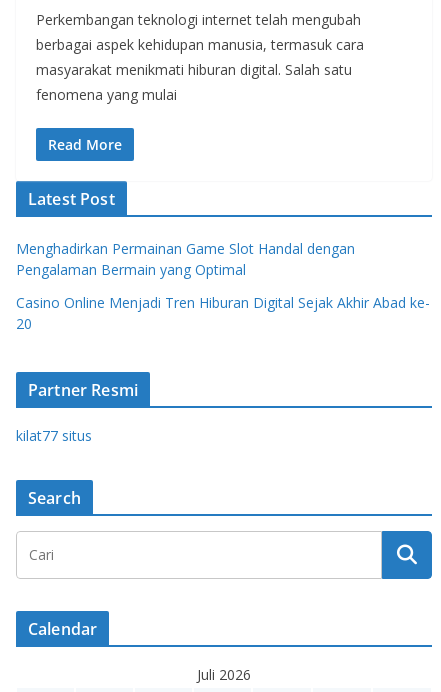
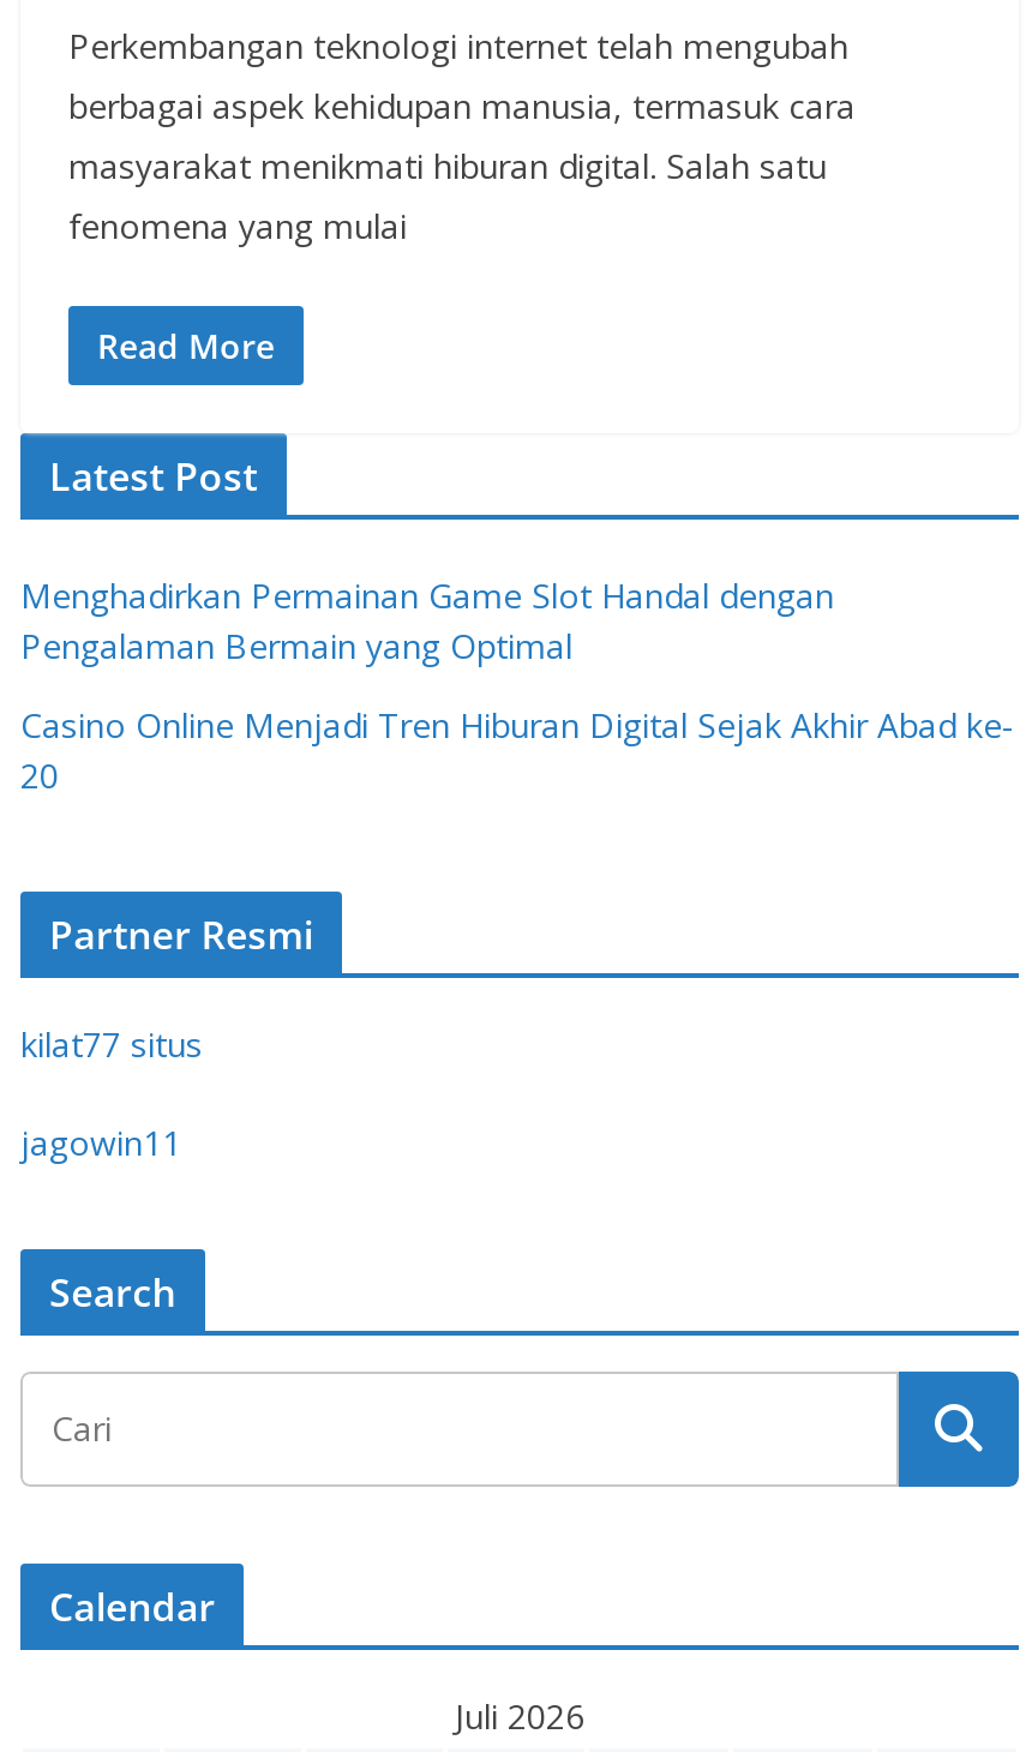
none -> [20,1120,181,1165] jagowin11

